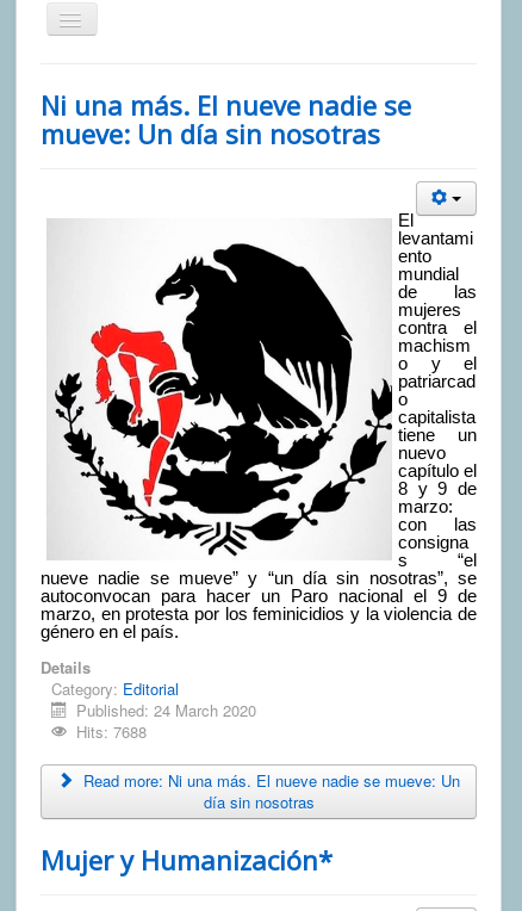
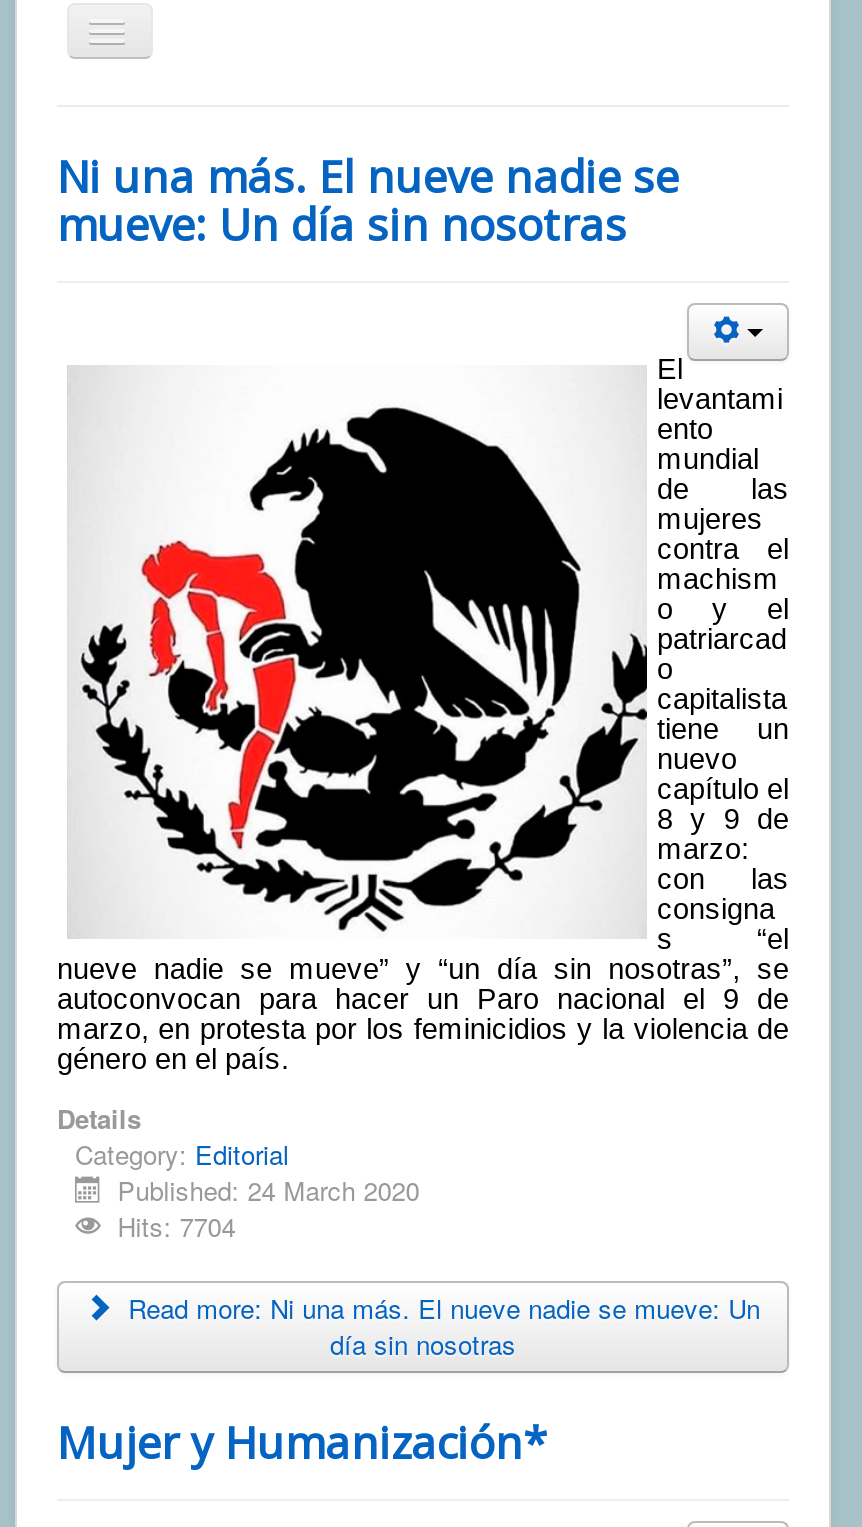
[77,720,147,743] Hits: 7688 -> [117,1207,235,1245] Hits: 7704

